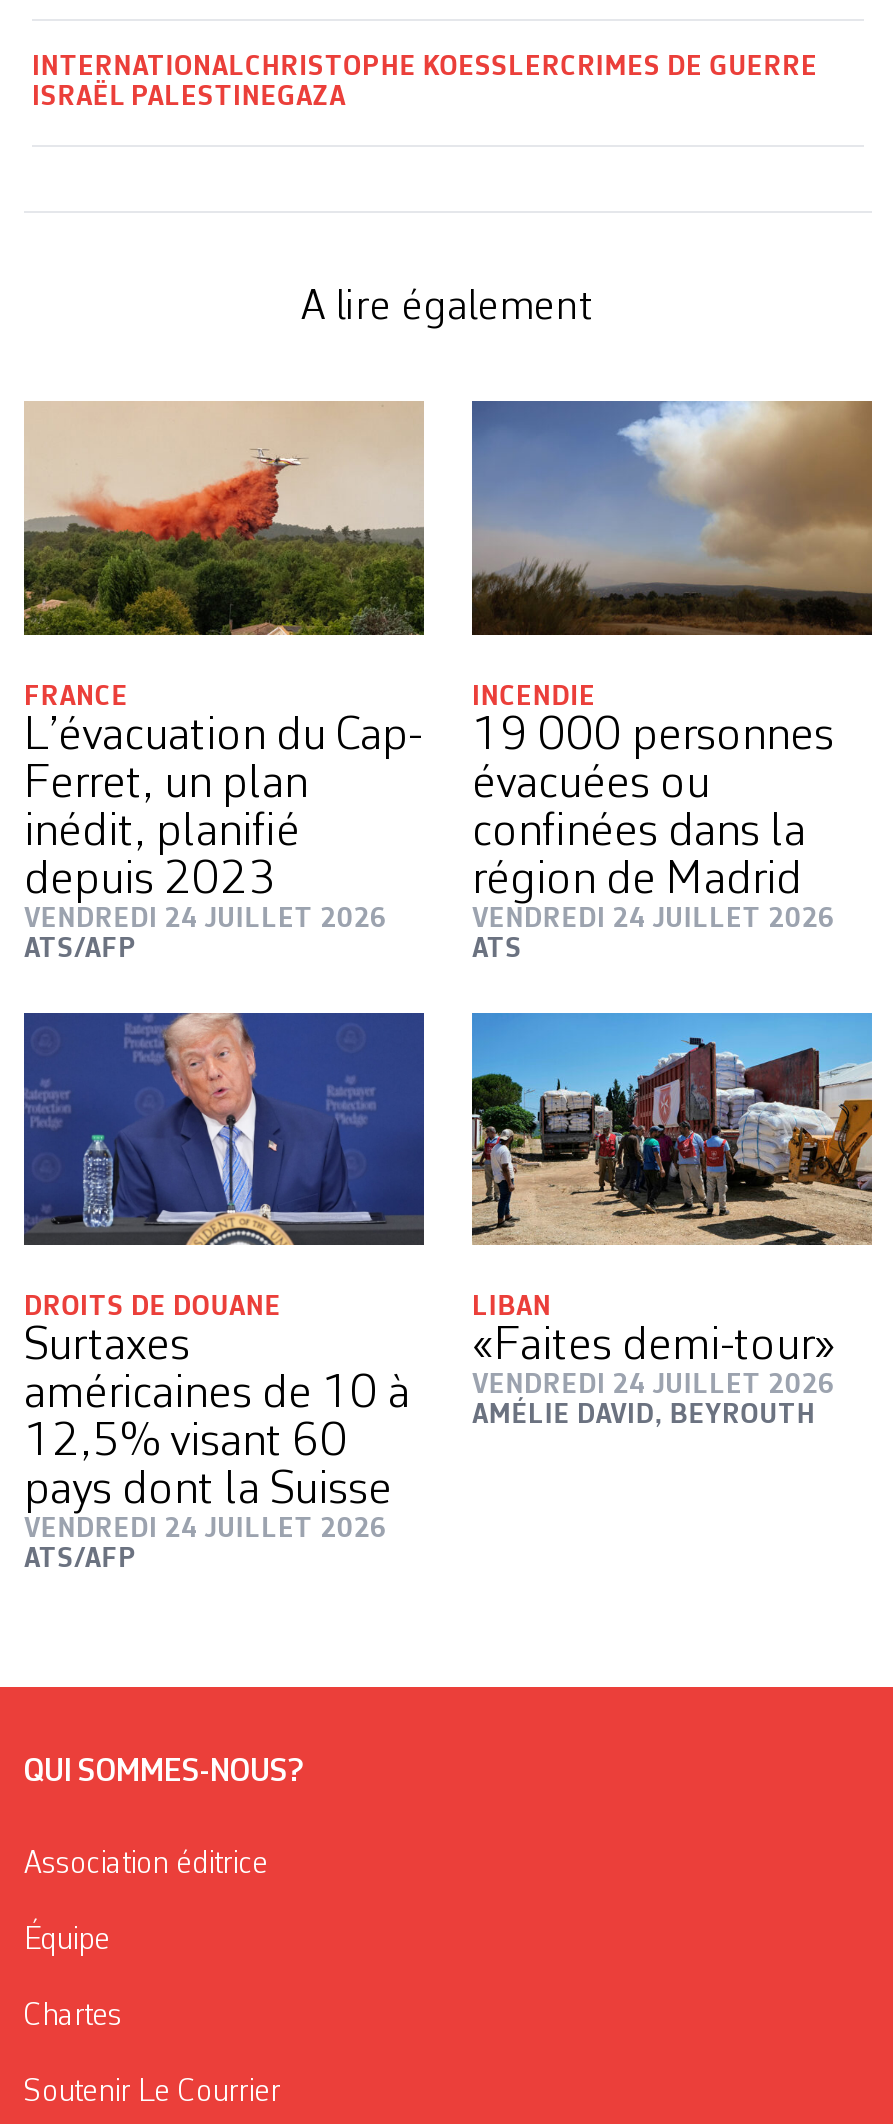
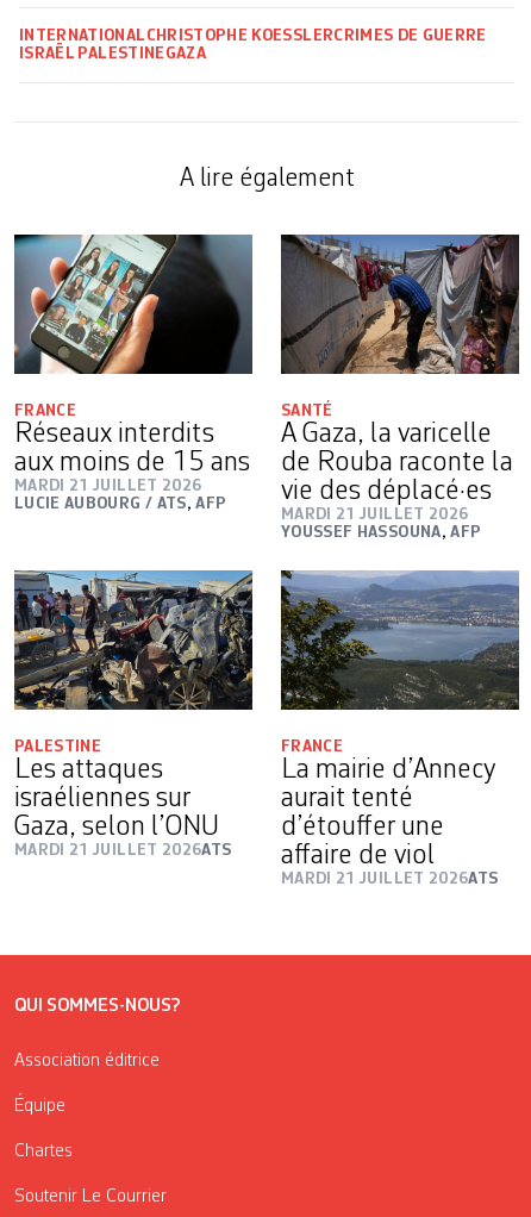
[24,400,424,962] [image] | L’évacuation du Cap- | Ferret, un plan | inédit, planifié | depuis 2023 | VENDREDI 24 JUILLET 2026 | ATS/AFP -> [13,233,252,512] [image] | Réseaux interdits | aux moins de 15 ans | MARDI 21 JUILLET 2026 | LUCIE AUBOURG / ATS, AFP
[470,400,874,962] [image] | INCENDIE | 19 000 personnes | évacuées ou | confinées dans la | région de Madrid | VENDREDI 24 JUILLET 2026 | ATS -> [280,233,520,541] [image] | SANTÉ | A Gaza, la varicelle | de Rouba raconte la | vie des déplacé·es | MARDI 21 JUILLET 2026 | YOUSSEF HASSOUNA, AFP
[24,1010,426,1573] [image] | DROITS DE DOUANE | Surtaxes | américaines de 10 à | 12,5% visant 60 | pays dont la Suisse | VENDREDI 24 JUILLET 2026 | ATS/AFP -> [13,569,254,858] [image] | PALESTINE | Les attaques | israéliennes sur | Gaza, selon l’ONU | MARDI 21 JUILLET 2026ATS
[470,1010,874,1430] [image] | LIBAN | «Faites demi-tour» | VENDREDI 24 JUILLET 2026 | AMÉLIE DAVID, BEYROUTH -> [280,569,519,887] [image] | FRANCE | La mairie d’Annecy | aurait tenté | d’étouffer une | affaire de viol | MARDI 21 JUILLET 2026ATS

